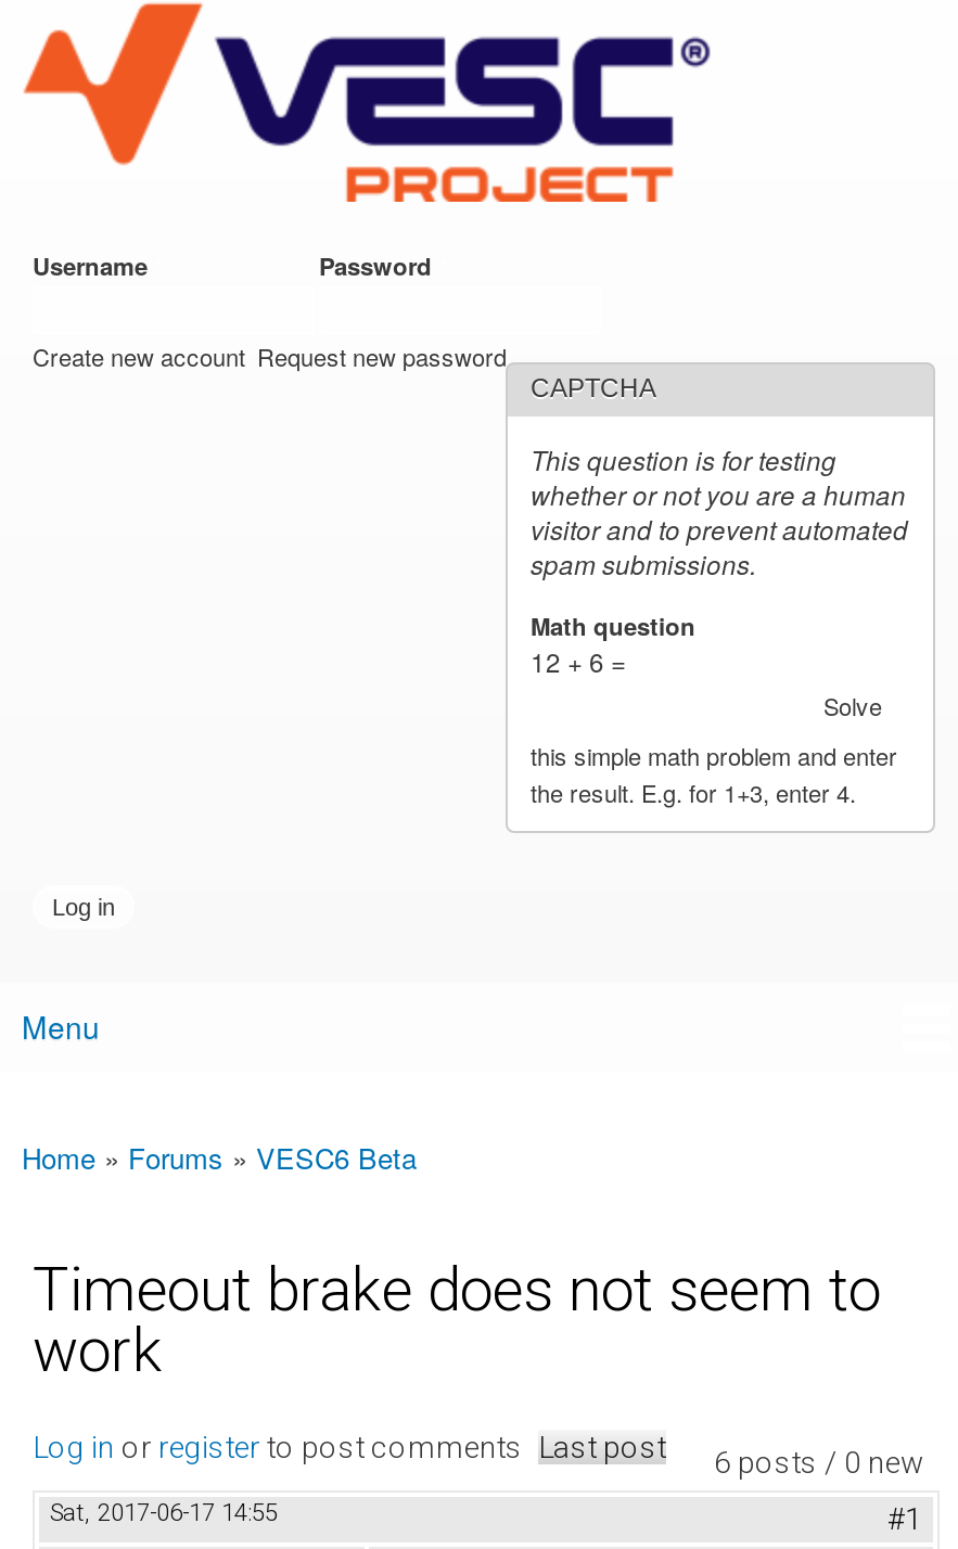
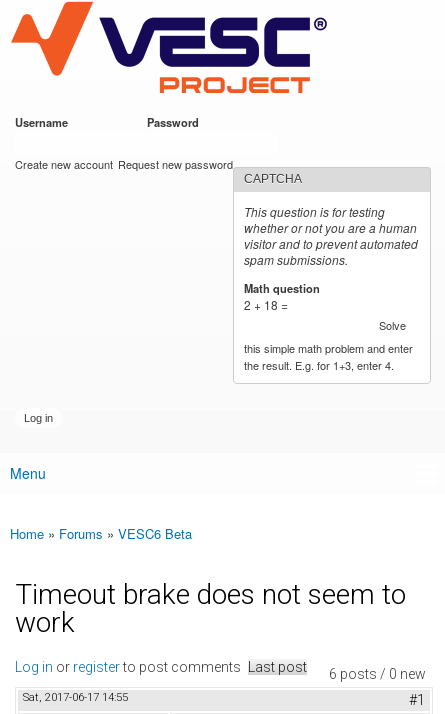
[531,642,626,679] 12 + 6 = -> [244,296,288,313] 2 + 18 =

